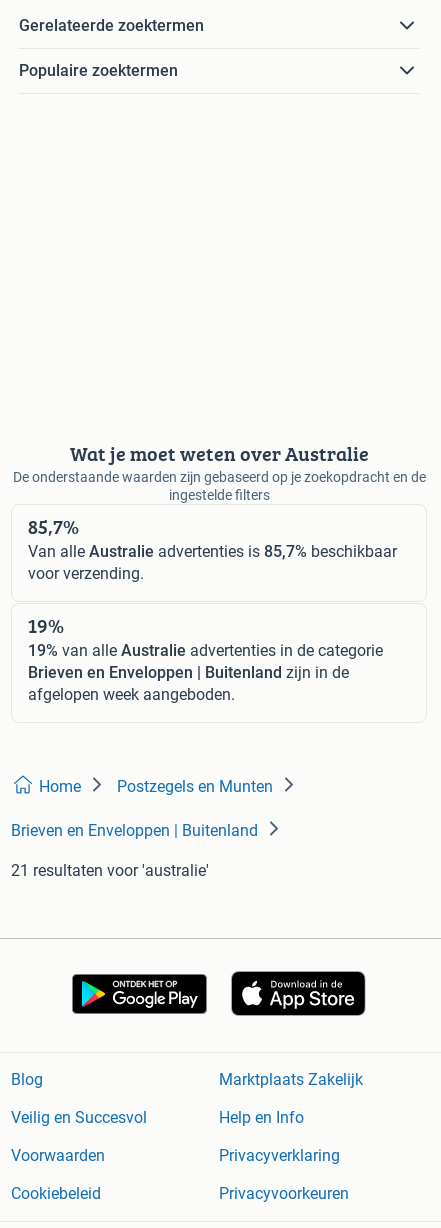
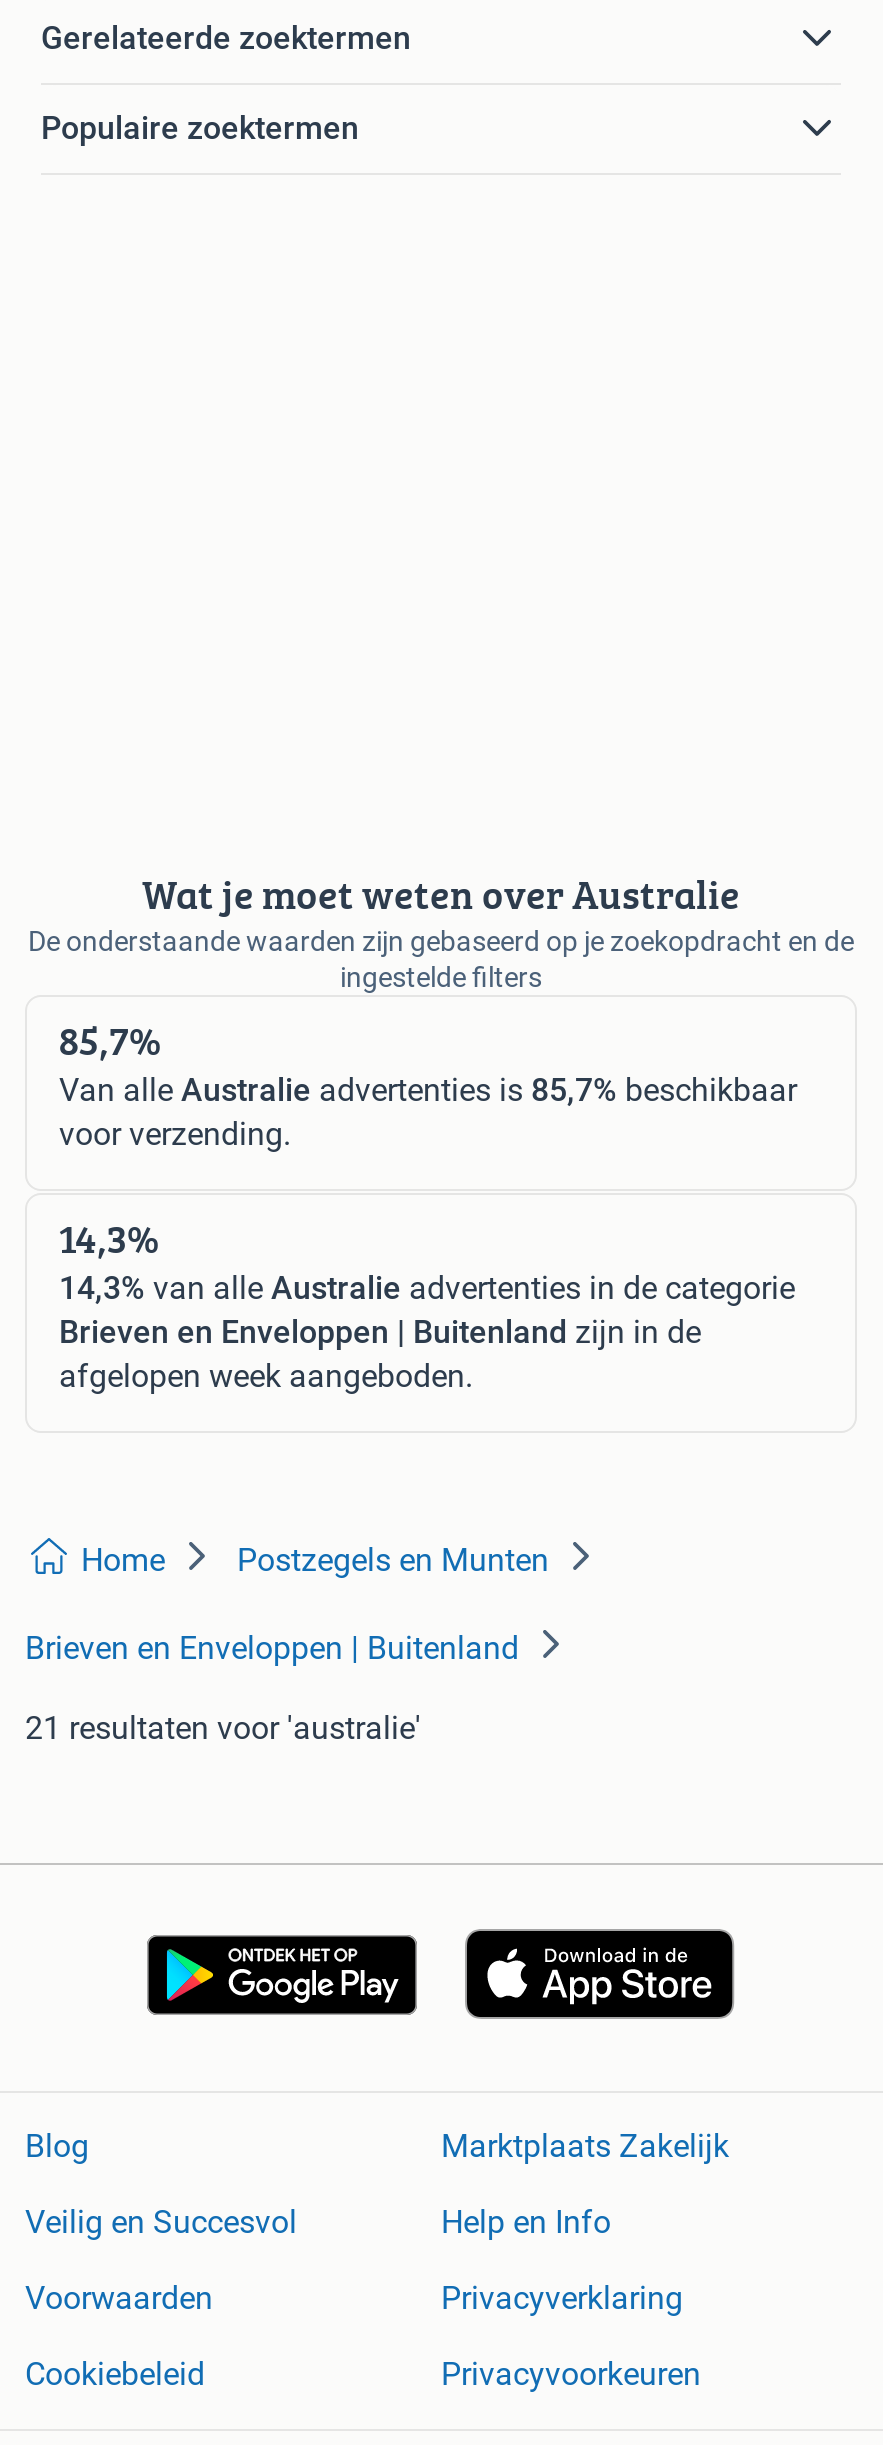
[28,611,64,640] 19% -> [59,1210,159,1268] 14,3%
[28,641,383,660] 19% van alle Australie advertenties in de categorie -> [59,1270,795,1308] 14,3% van alle Australie advertenties in de categorie

